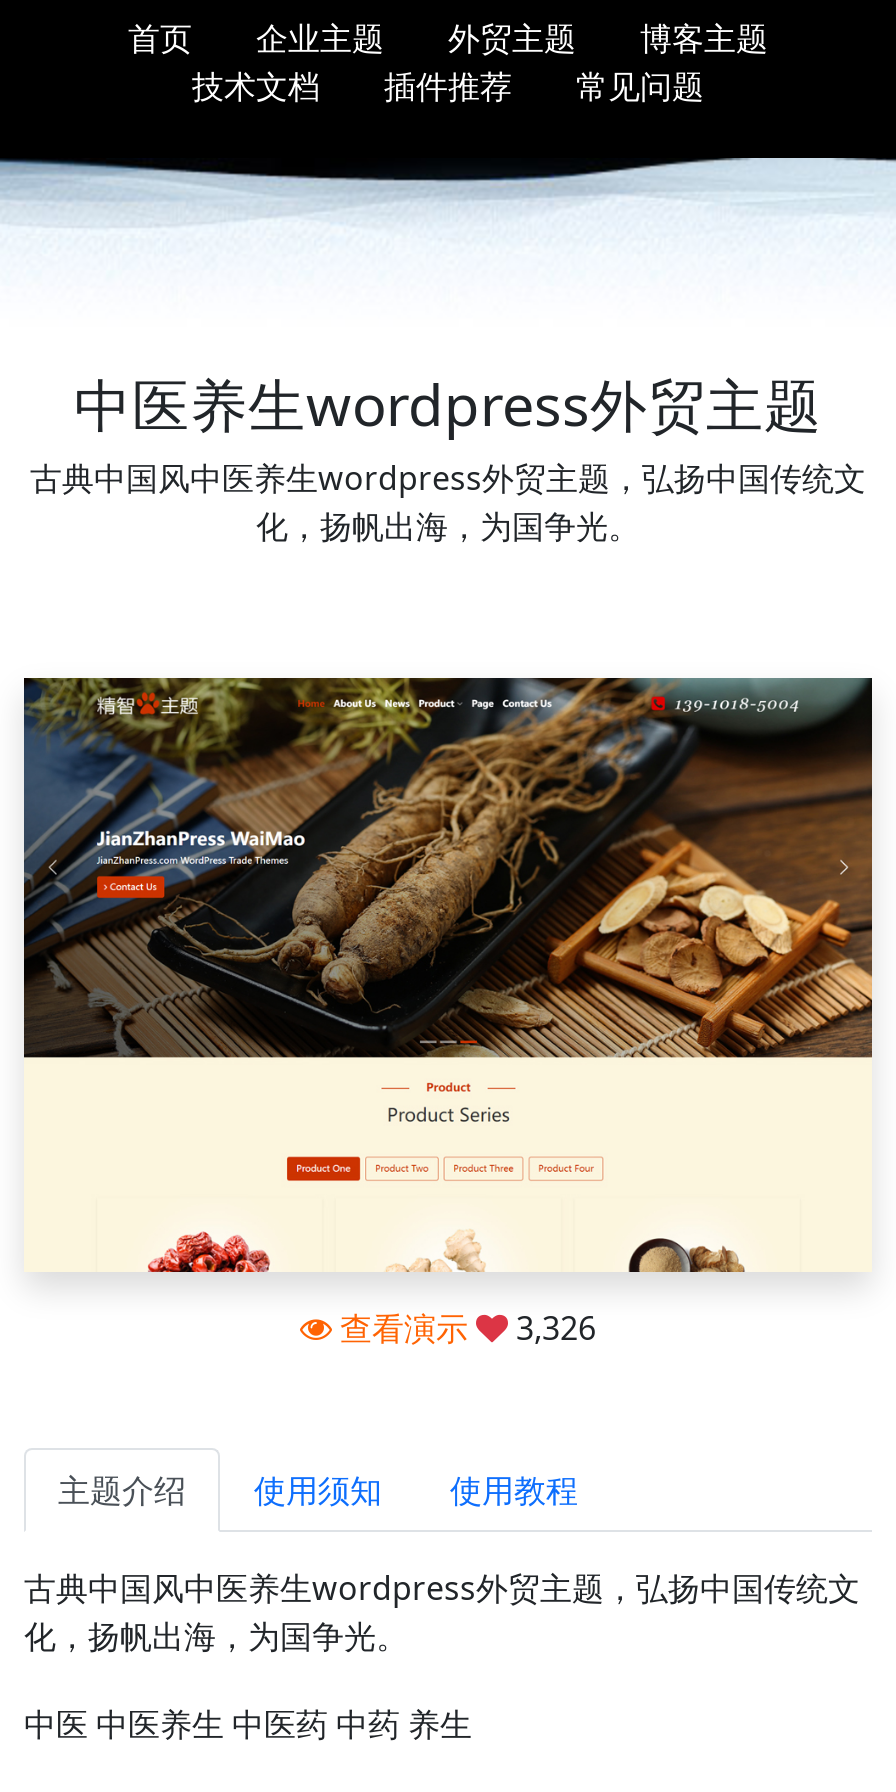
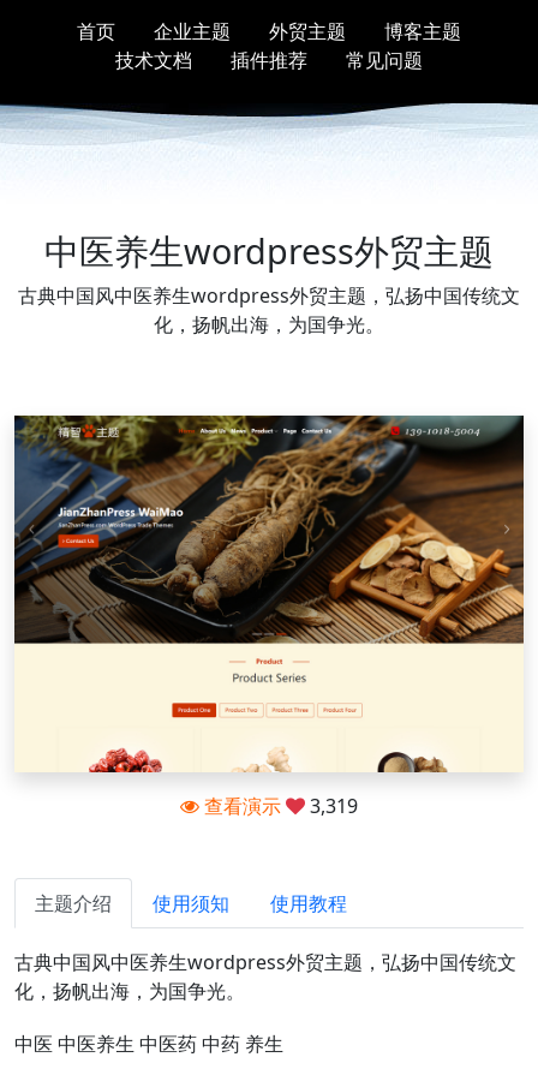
[332,1306,596,1350] 查看演示 3,326 -> [199,792,358,819] 查看演示 3,319

